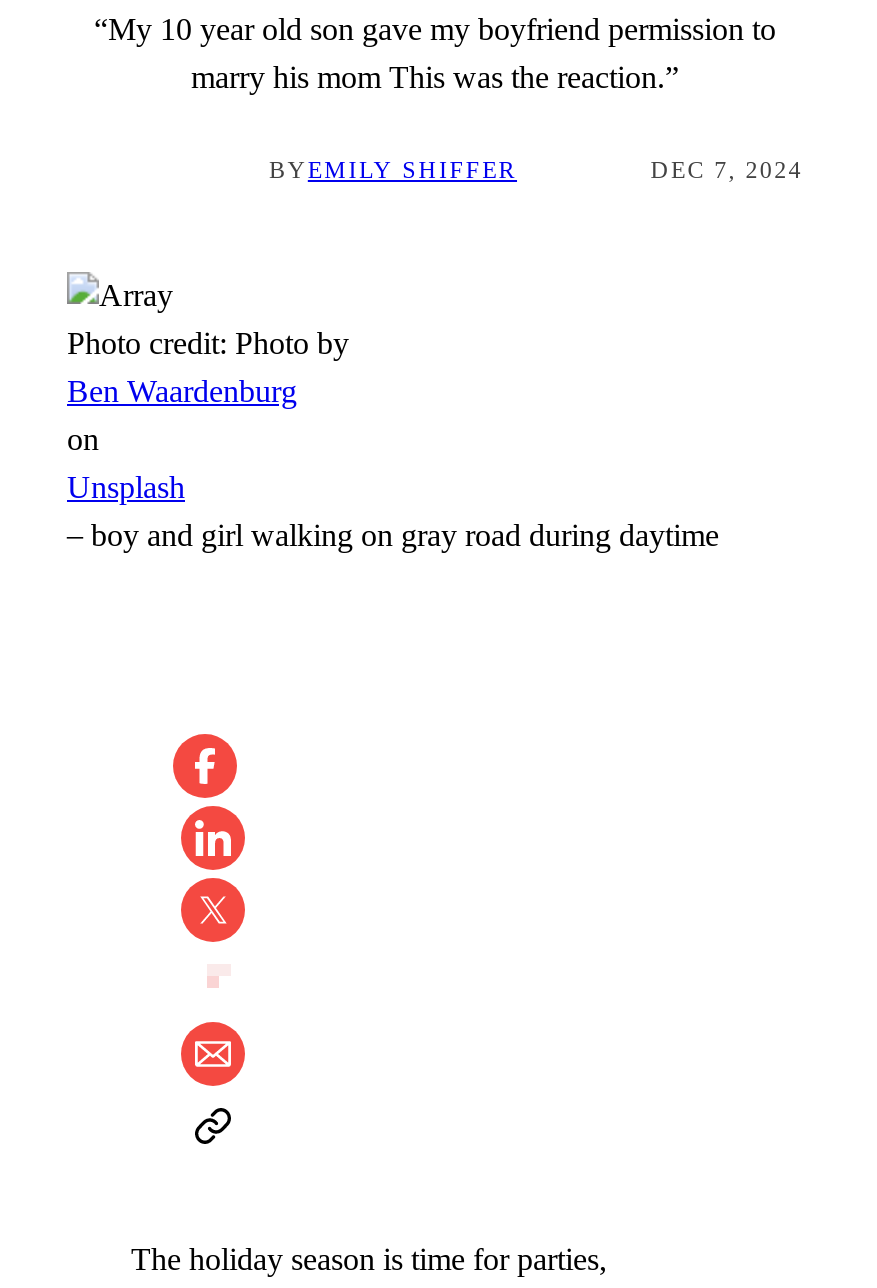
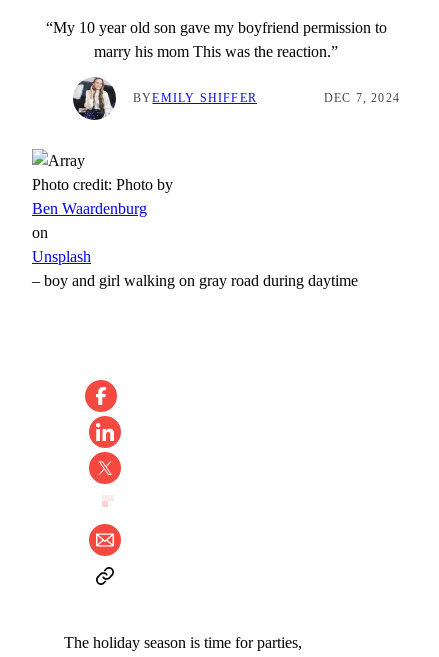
none -> [72,76,117,121] [image]

